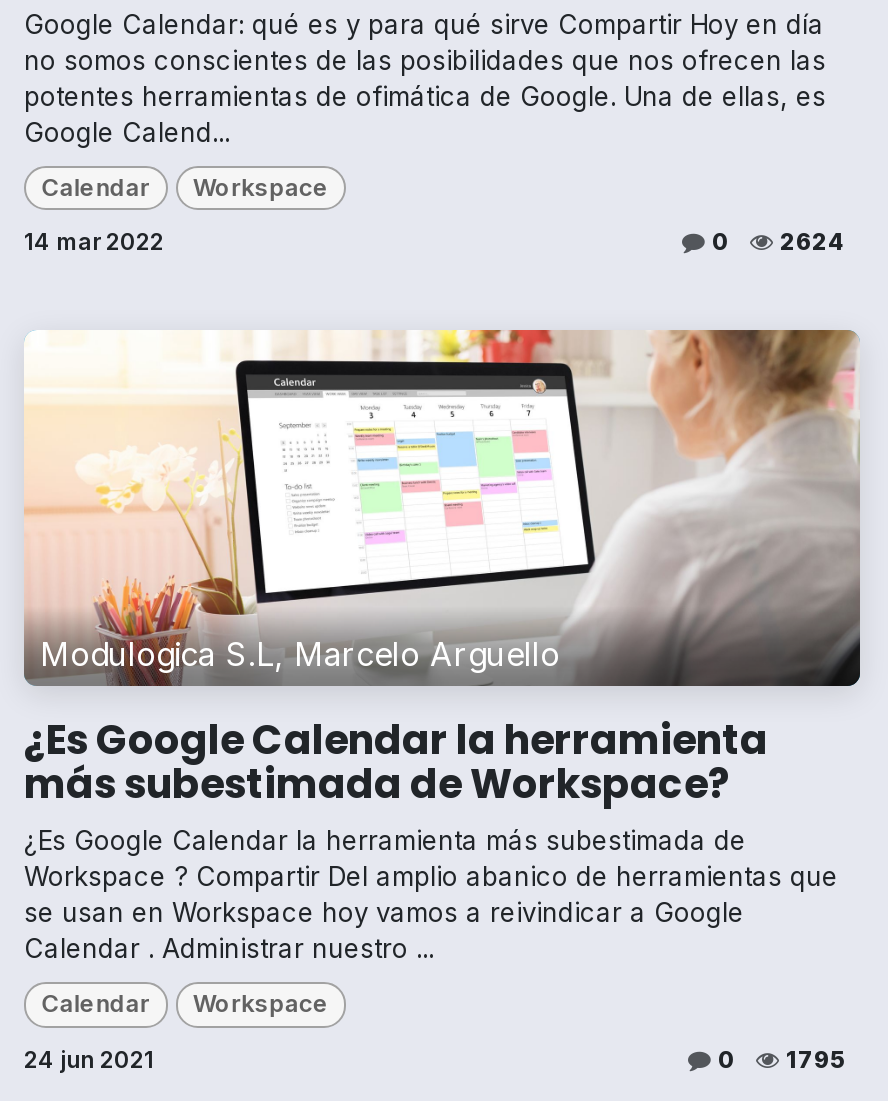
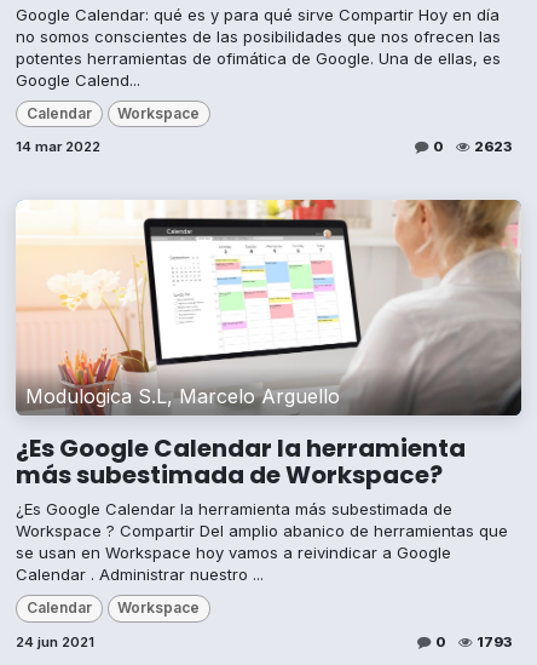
[712,229,844,257] 0 2624 -> [433,138,512,155] 0 2623
[718,1045,844,1073] 0 1795 -> [435,633,512,650] 0 1793

